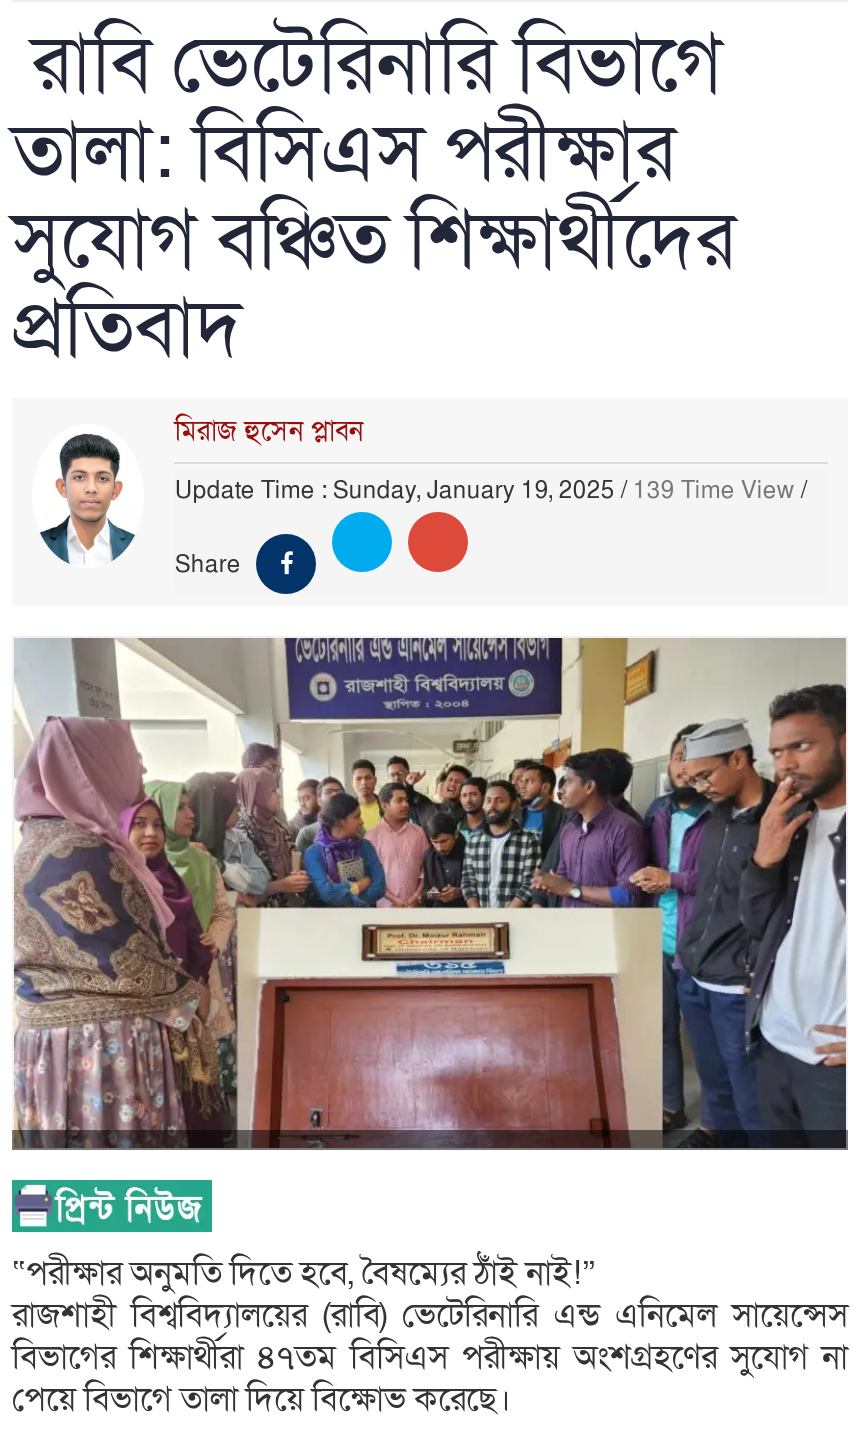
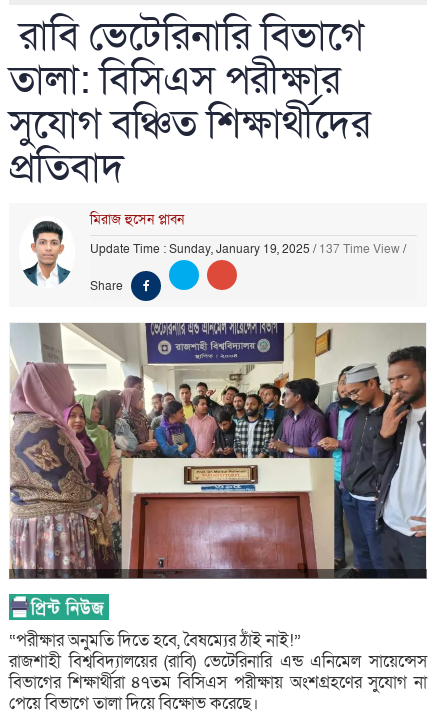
[175,473,807,505] Update Time : Sunday, January 19, 2025 / 139 Time View / -> [90,241,406,257] Update Time : Sunday, January 19, 2025 / 137 Time View /

